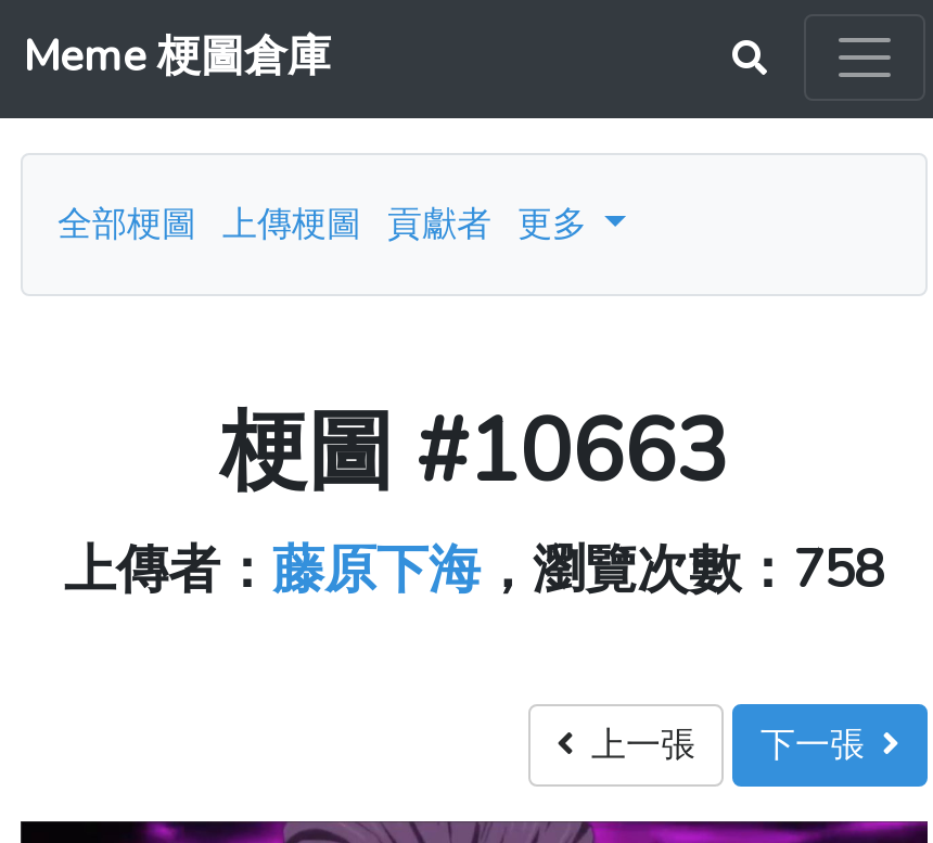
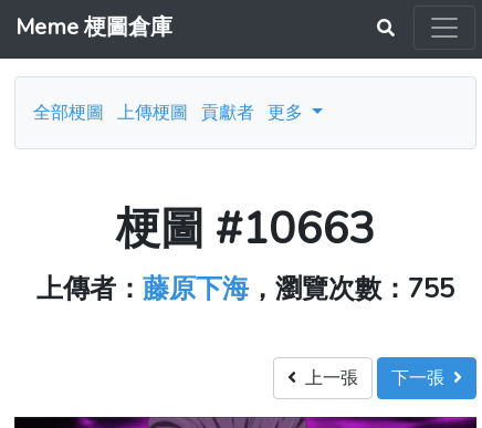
[64,535,884,604] 上傳者：藤原下海，瀏覽次數：758 -> [36,271,454,306] 上傳者：藤原下海，瀏覽次數：755

